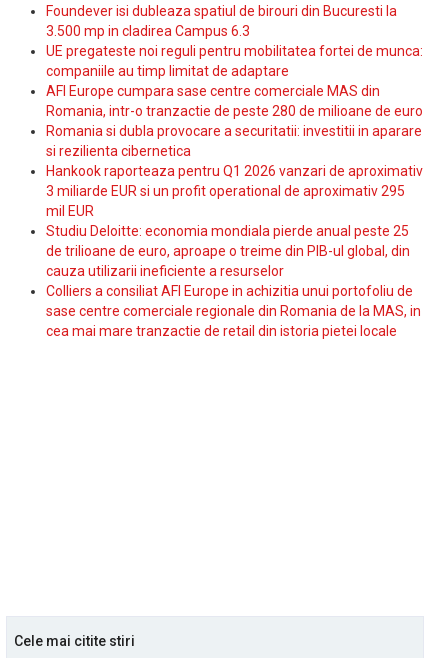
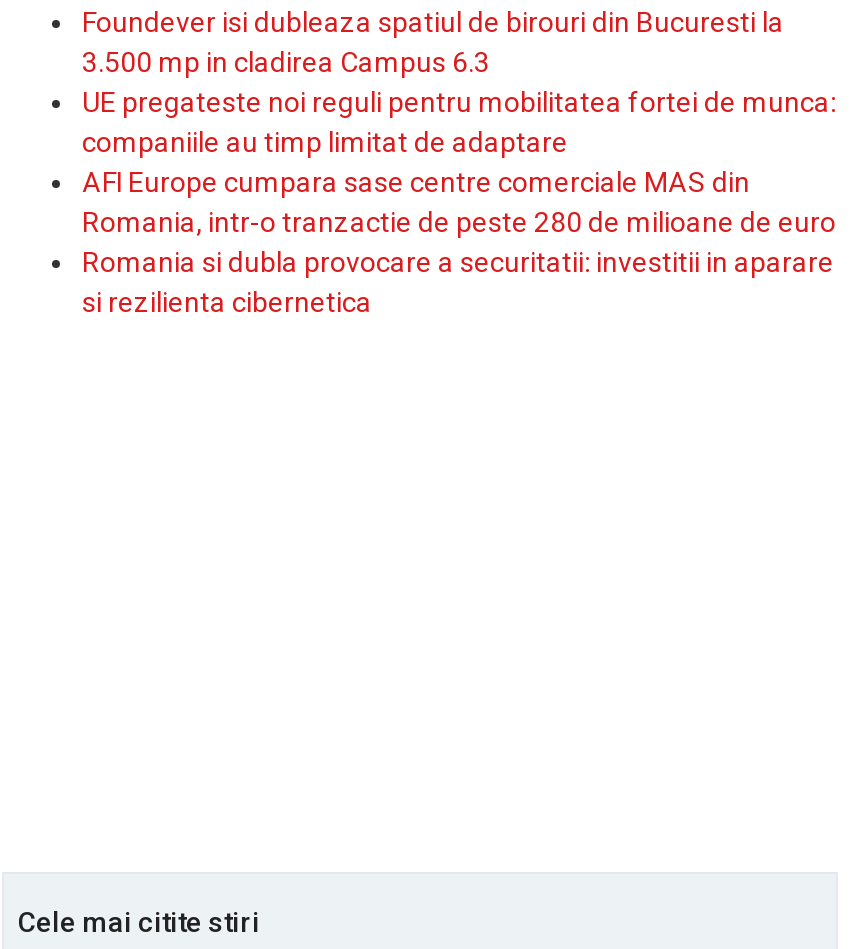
[46,163,423,339] Hankook raporteaza pentru Q1 2026 vanzari de aproximativ | 3 miliarde EUR si un profit operational de aproximativ 295 | mil EUR | Studiu Deloitte: economia mondiala pierde anual peste 25 | de trilioane de euro, aproape o treime din PIB-ul global, din | cauza utilizarii ineficiente a resurselor | Colliers a consiliat AFI Europe in achizitia unui portofoliu de | sase centre comerciale regionale din Romania de la MAS, in | cea mai mare tranzactie de retail din istoria pietei locale -> none

